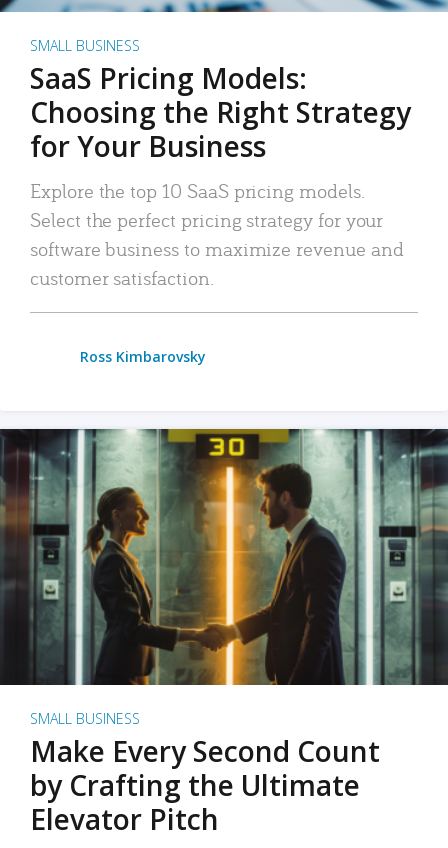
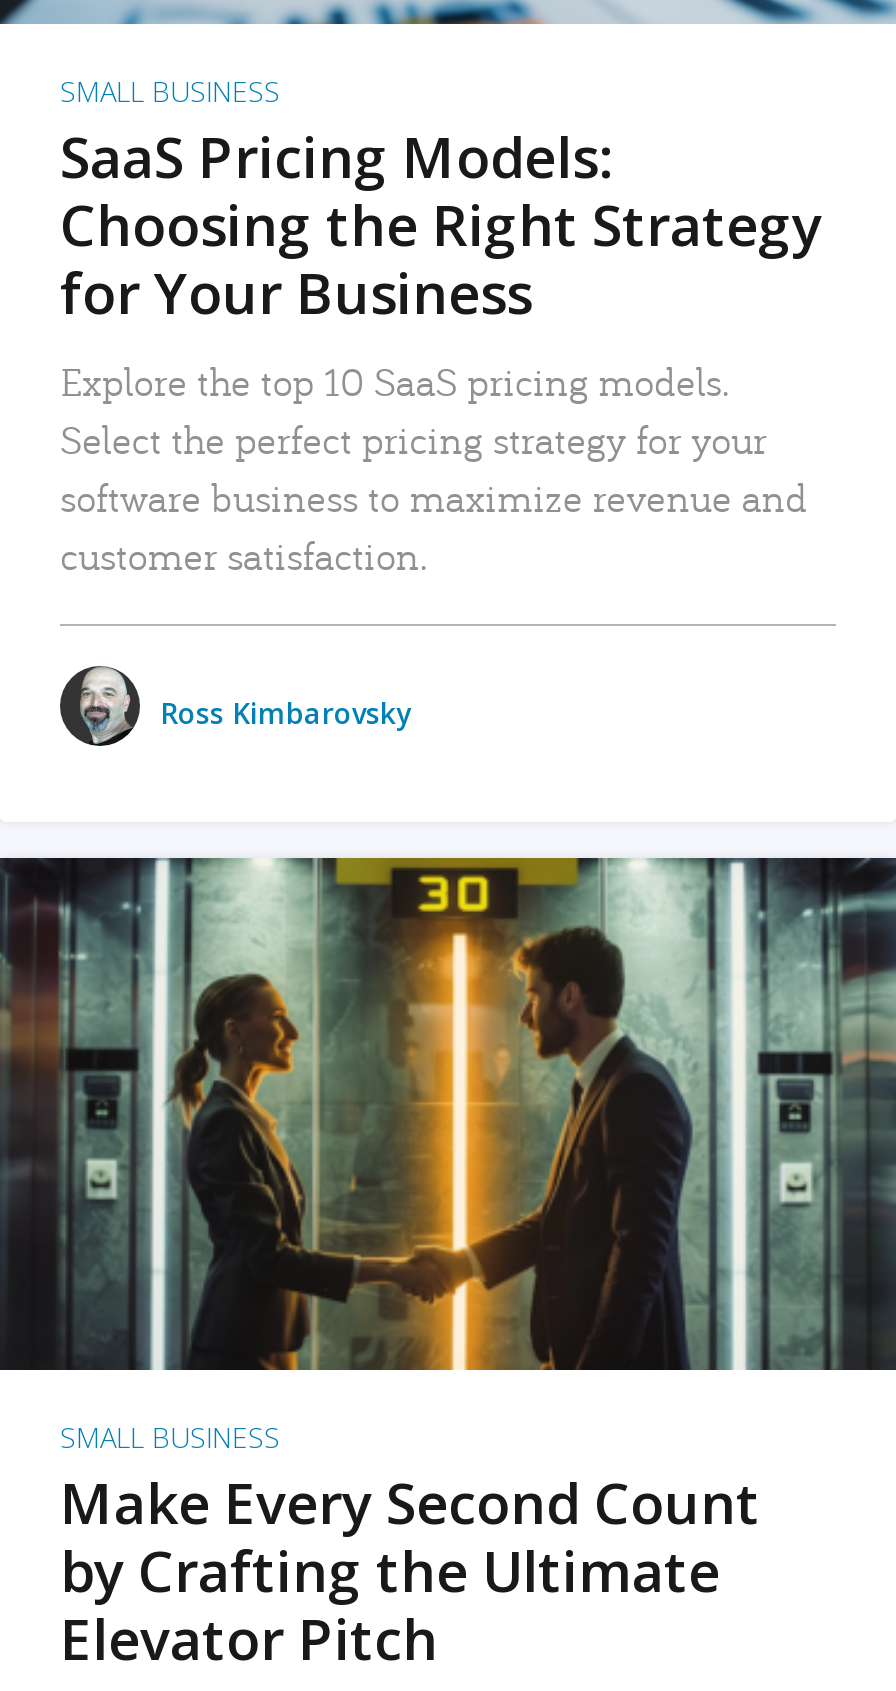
none -> [58,664,142,748] [image]

